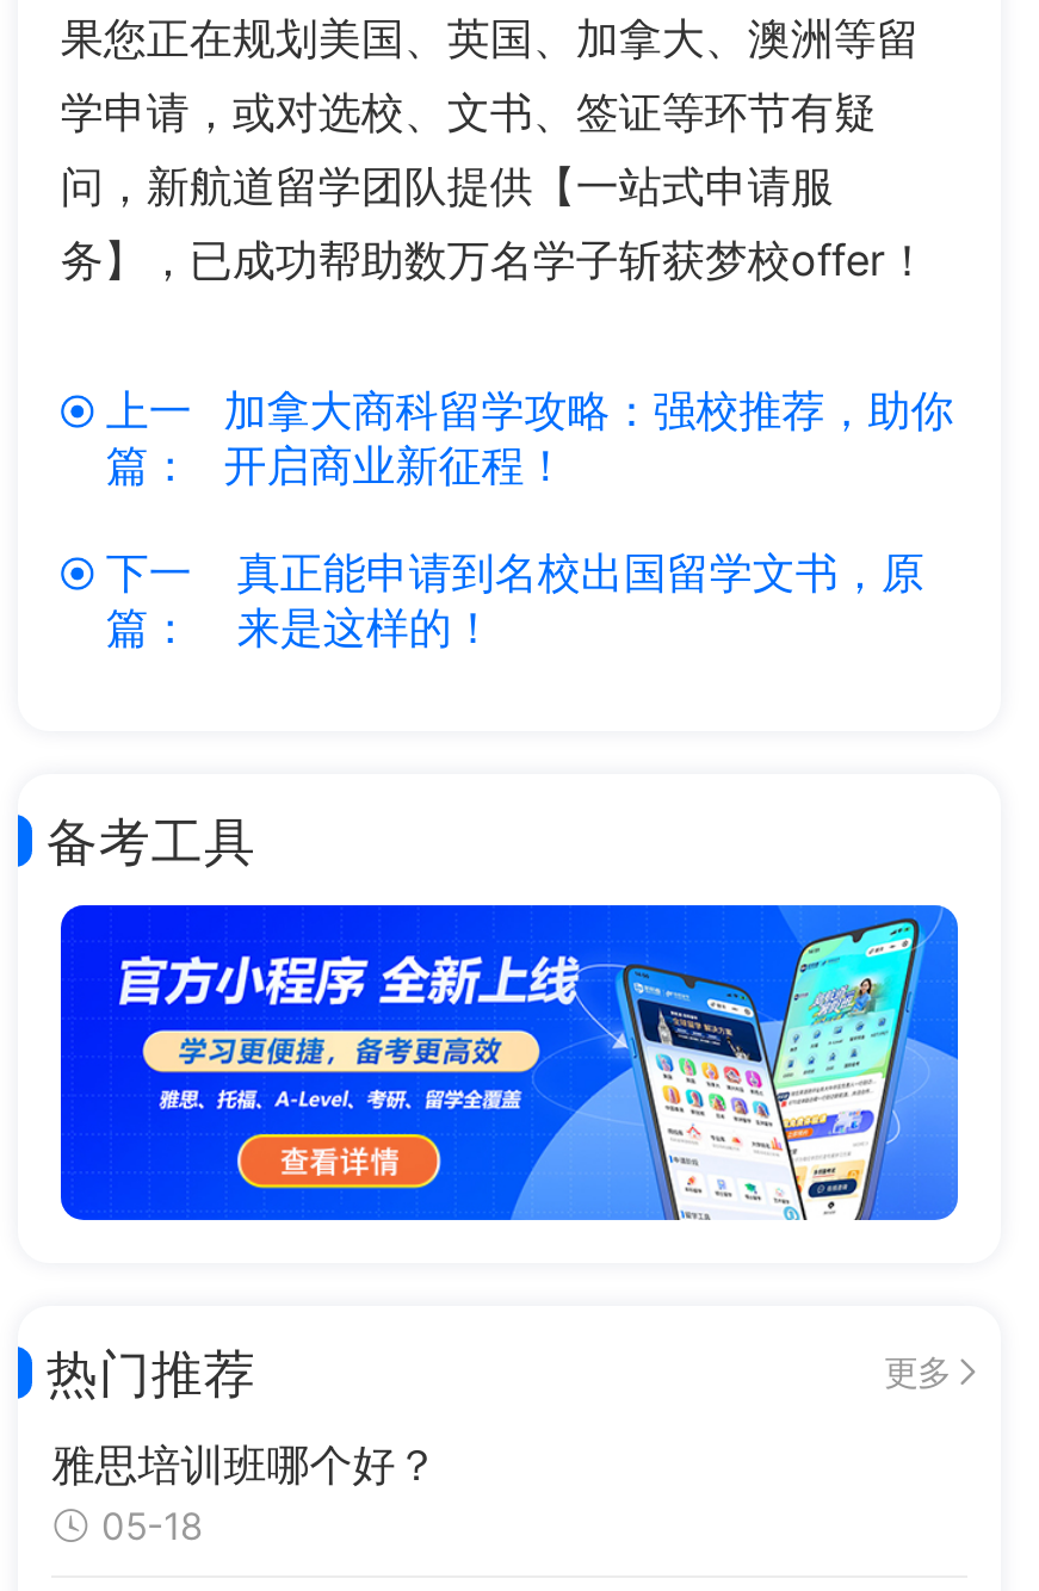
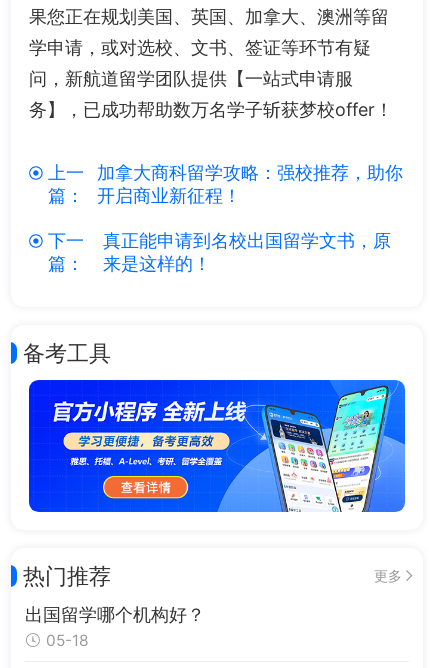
[52,1440,438,1490] 雅思培训班哪个好？ -> [25,604,205,625] 出国留学哪个机构好？

